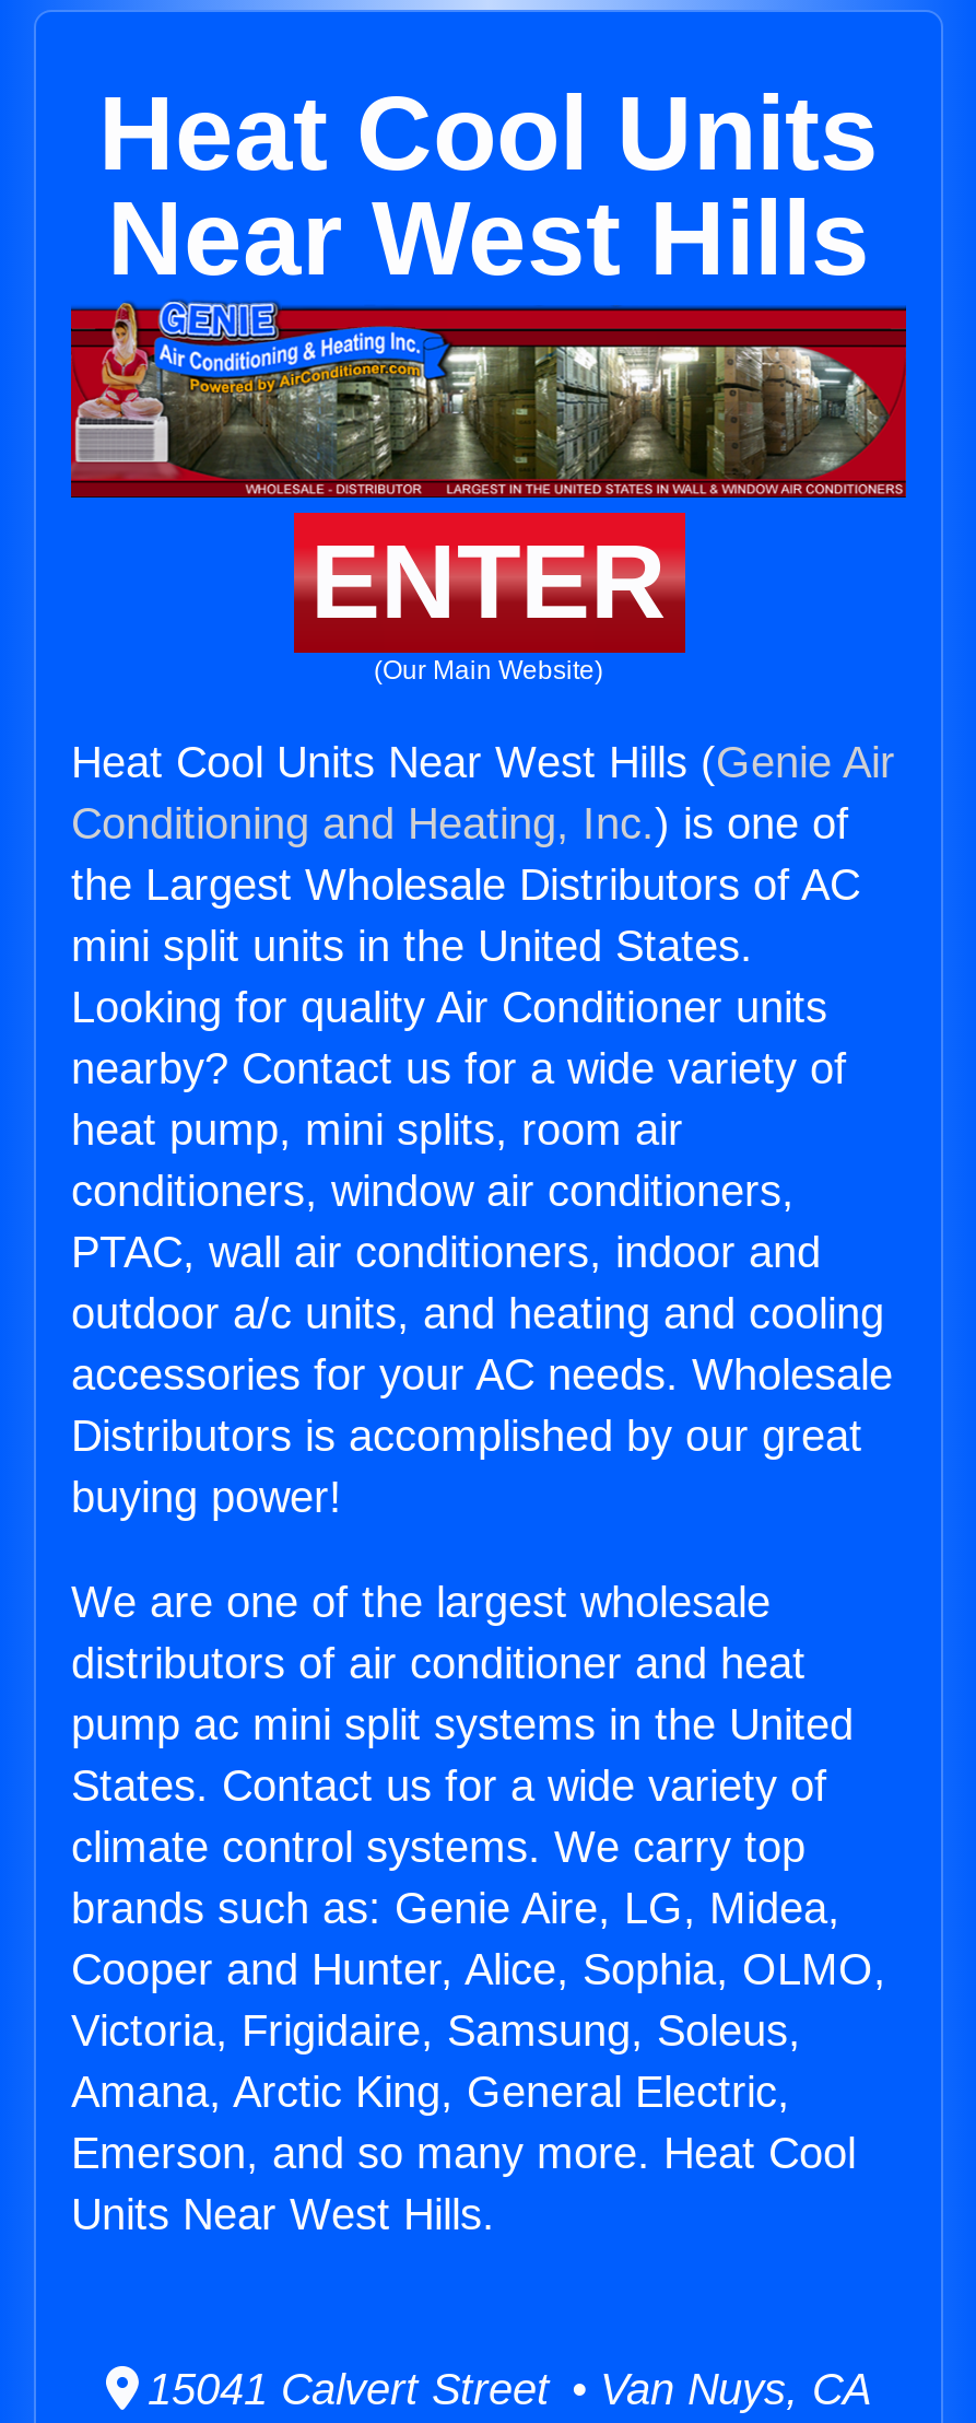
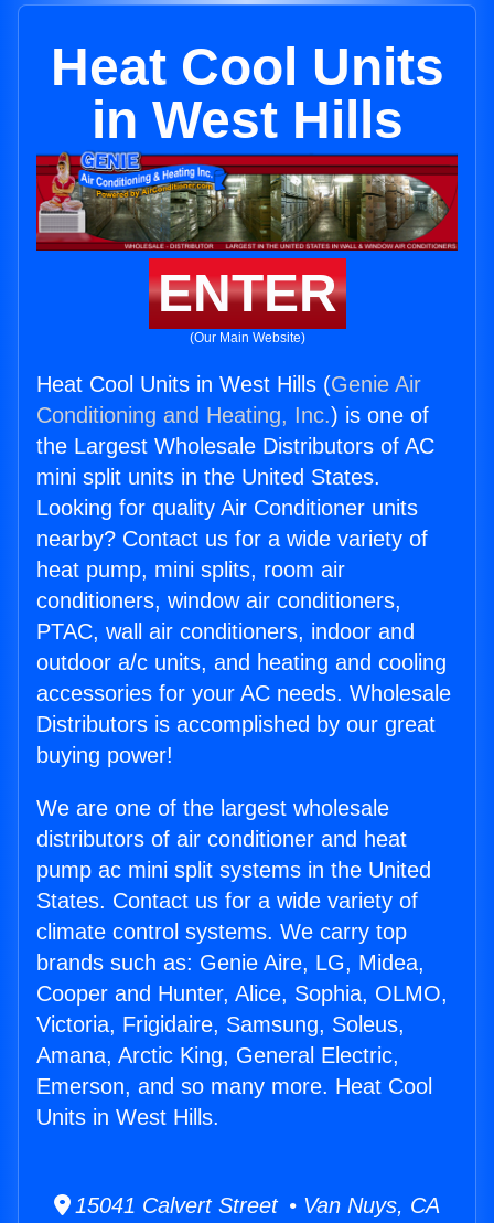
[107,180,870,296] Near West Hills -> [91,91,403,149] in West Hills
[71,738,895,786] Heat Cool Units Near West Hills (Genie Air -> [36,372,421,396] Heat Cool Units in West Hills (Genie Air
[71,2190,495,2238] Units Near West Hills. -> [36,1105,219,1129] Units in West Hills.

